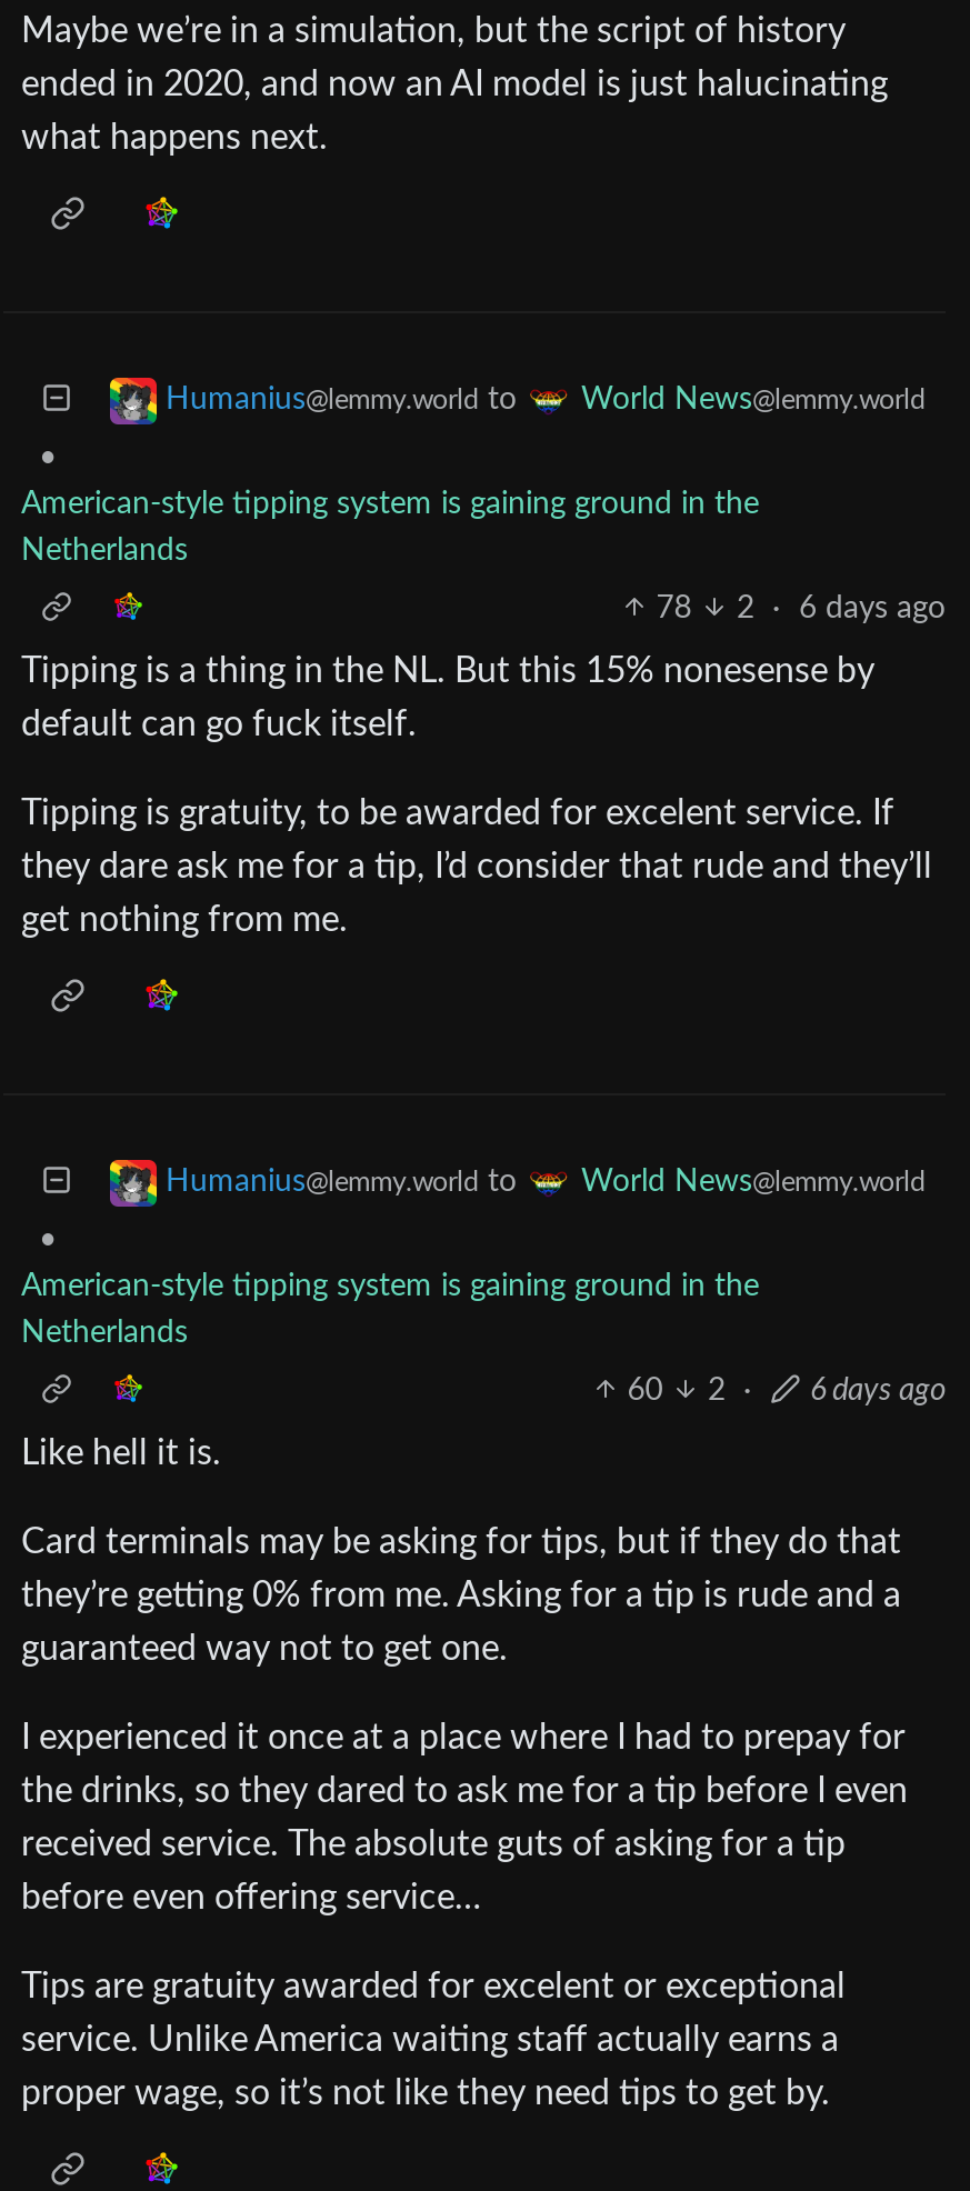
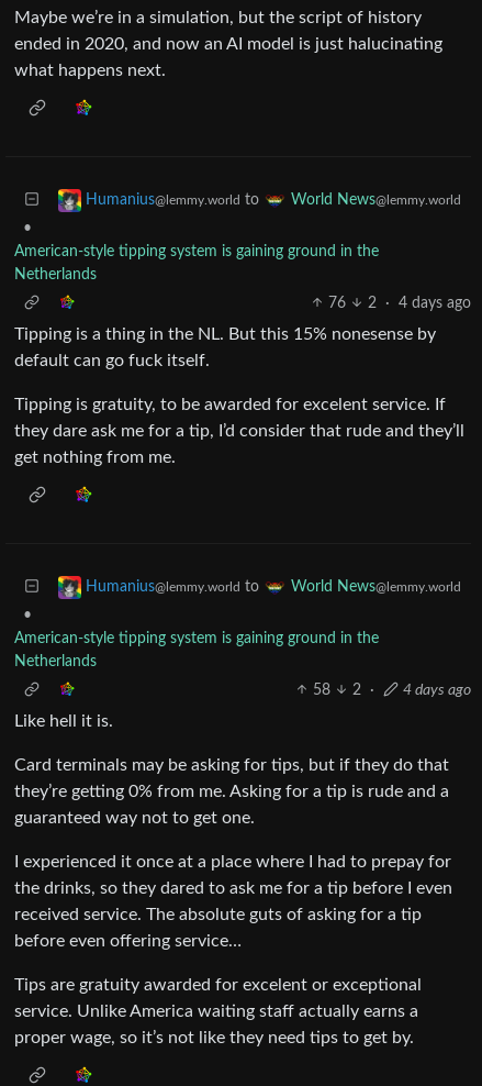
[656,592,692,623] 78 -> [328,295,346,311] 76
[737,592,946,623] 2 · 6 days ago -> [368,295,471,311] 2 · 4 days ago
[627,1374,663,1405] 60 -> [313,682,330,697] 58
[810,1374,946,1405] 6 days ago -> [403,682,471,697] 4 days ago

